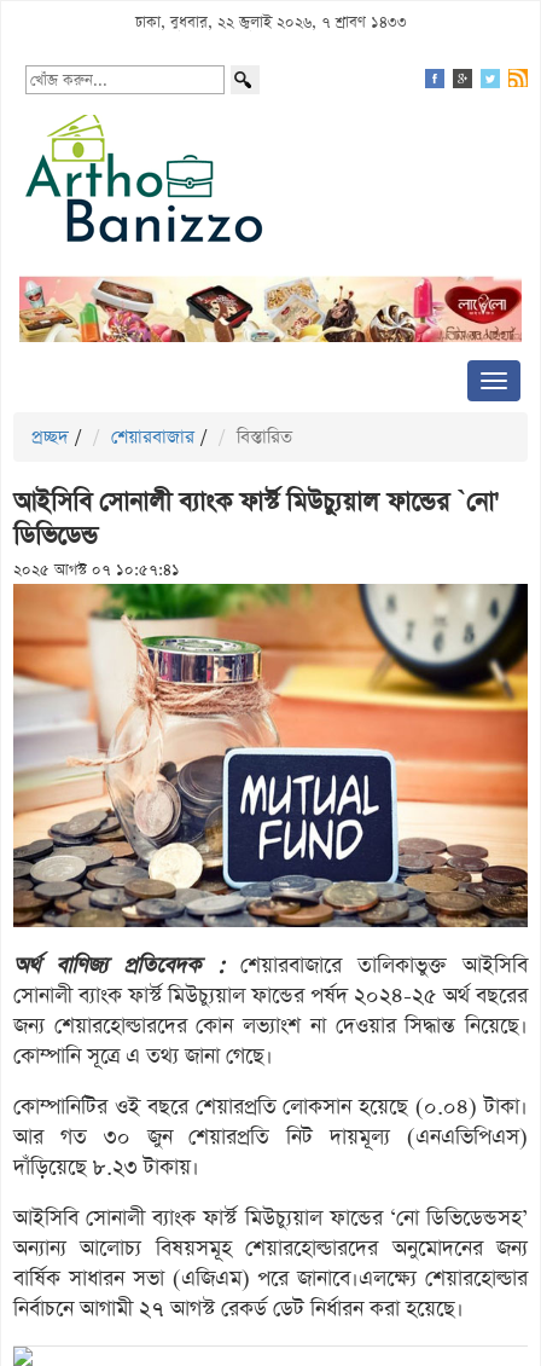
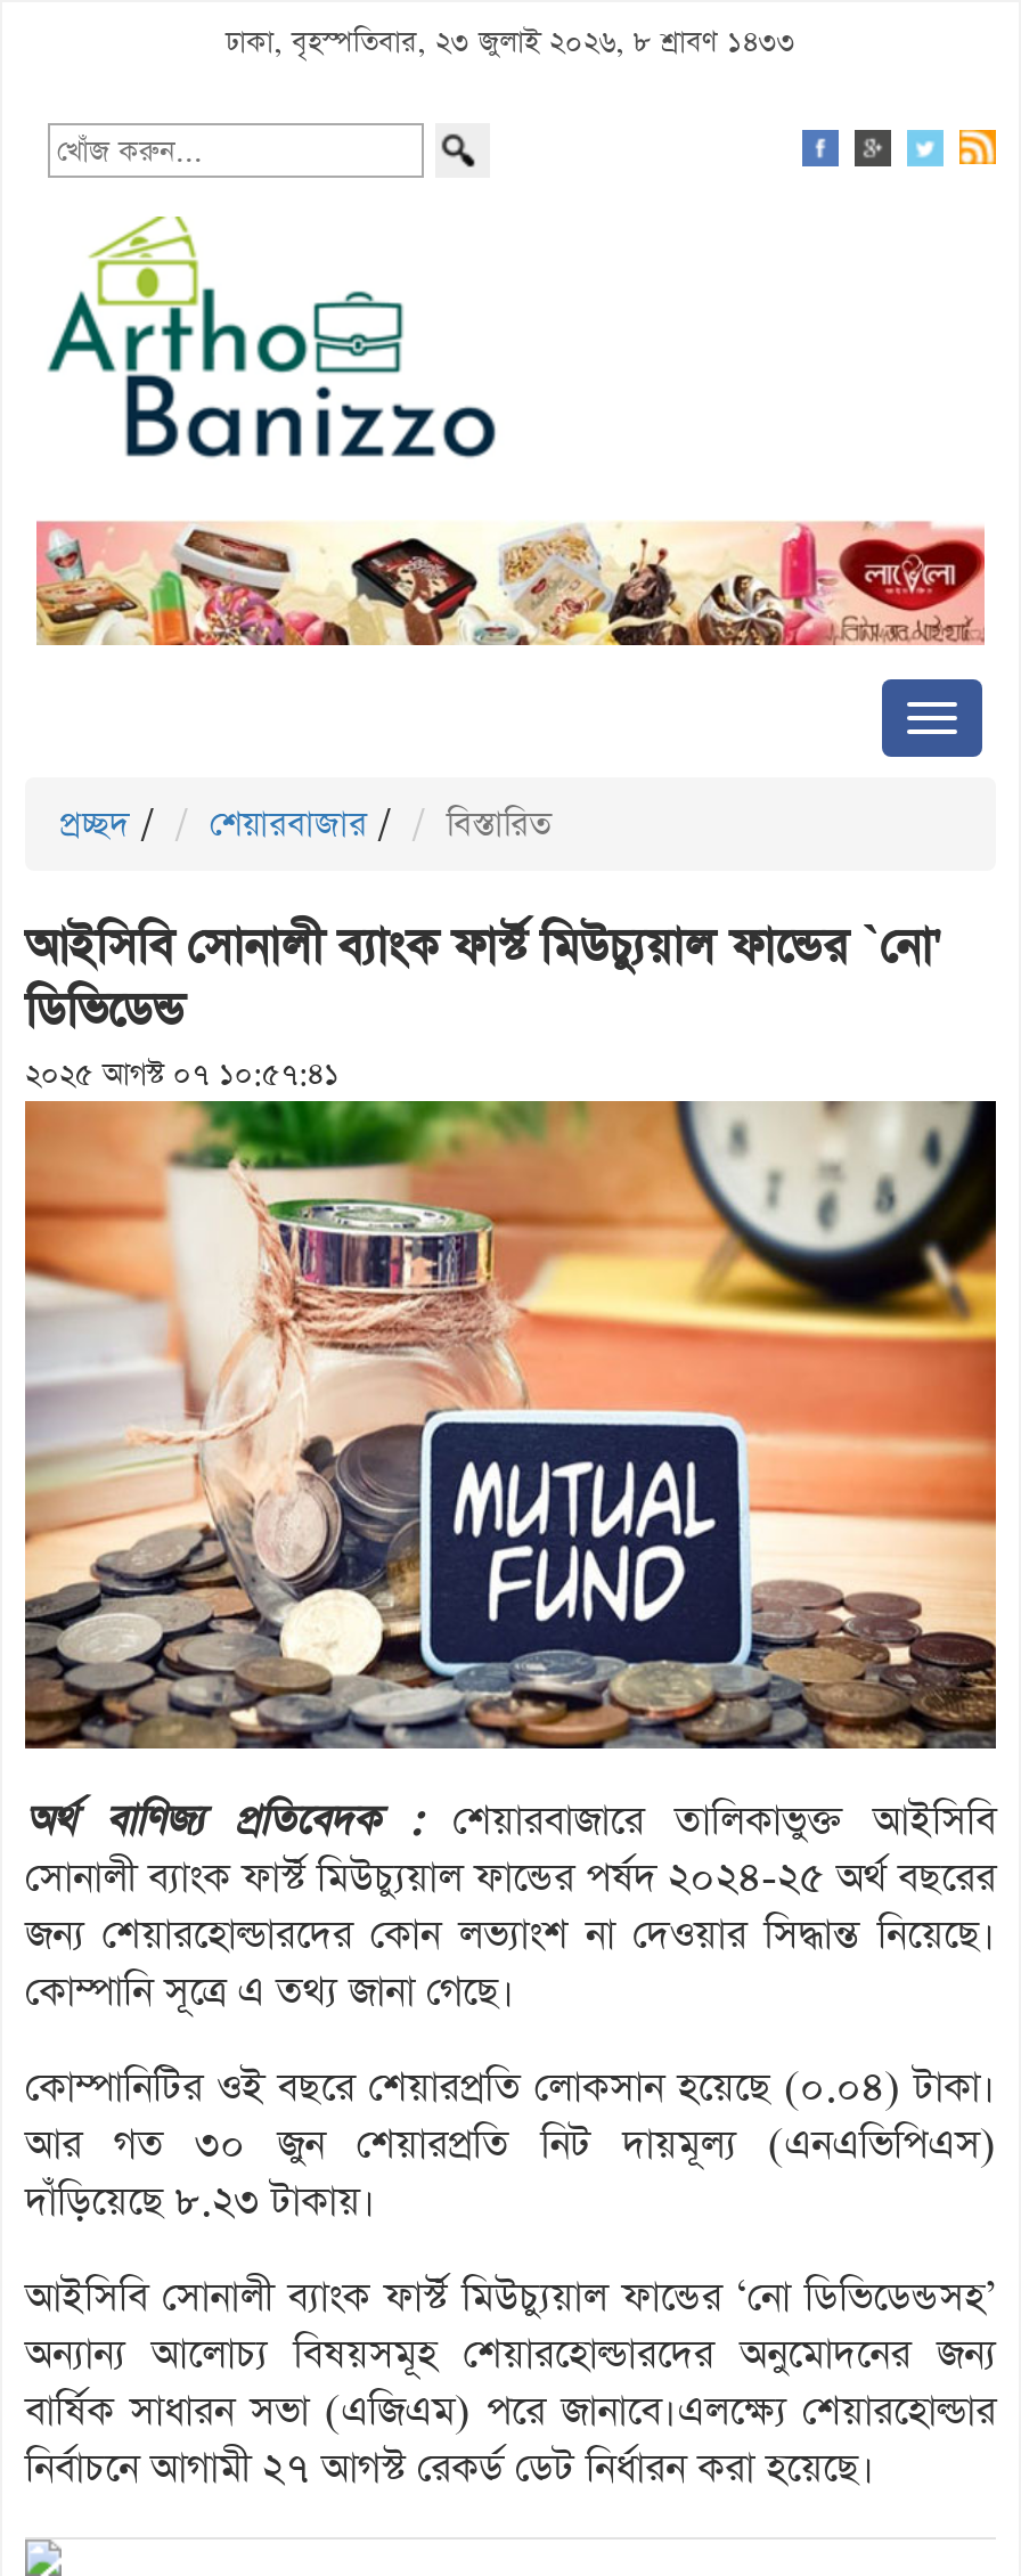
[135,12,406,33] ঢাকা, বুধবার, ২২ জুলাই ২০২৬, ৭ শ্রাবণ ১৪৩৩ -> [226,23,795,62] ঢাকা, বৃহস্পতিবার, ২৩ জুলাই ২০২৬, ৮ শ্রাবণ ১৪৩৩

